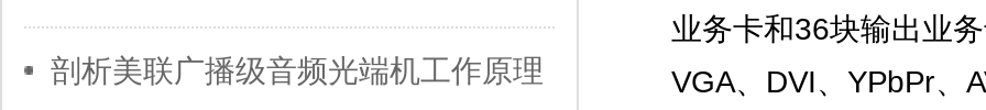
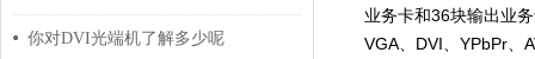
[51,54,544,87] 剖析美联广播级音频光端机工作原理 -> [27,29,225,47] 你对DVI光端机了解多少呢

